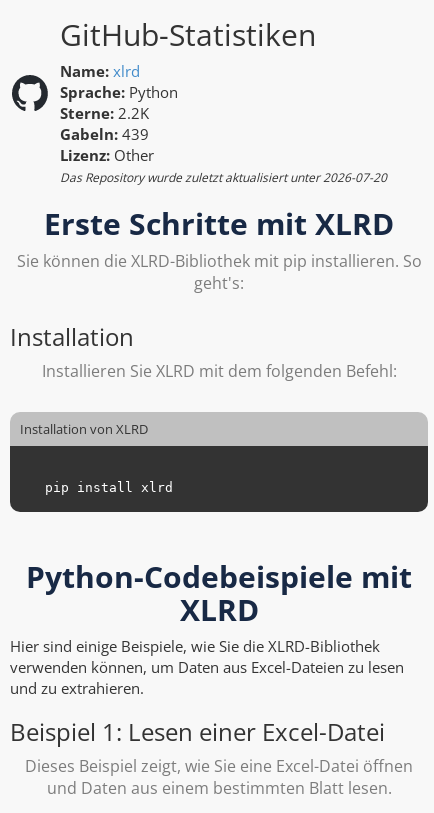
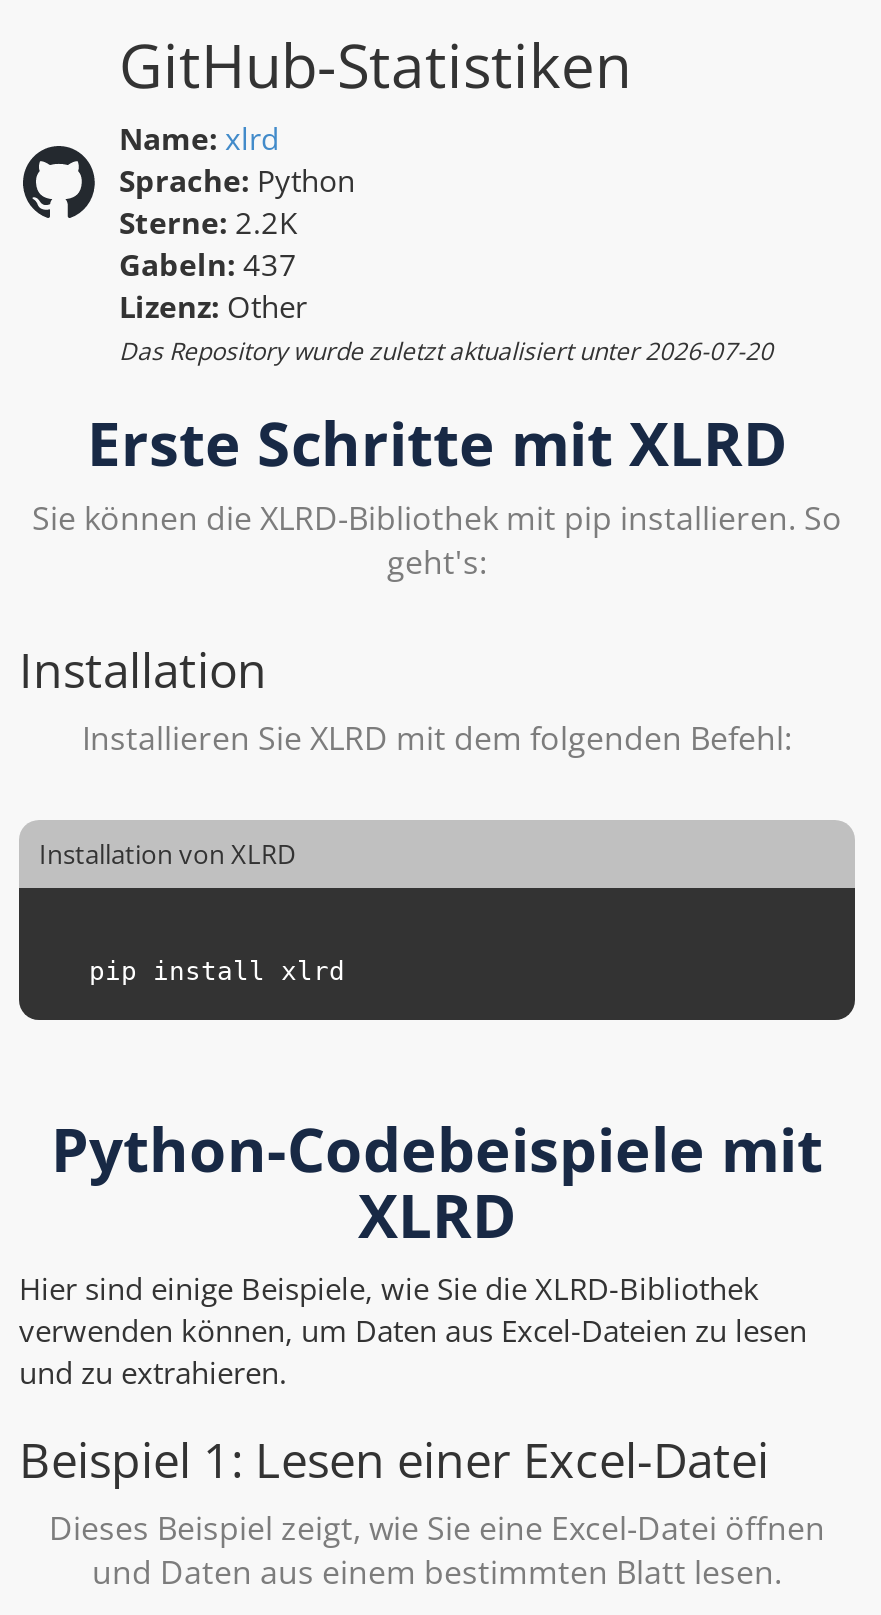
[60,124,149,144] Gabeln: 439 -> [119,244,297,284] Gabeln: 437

